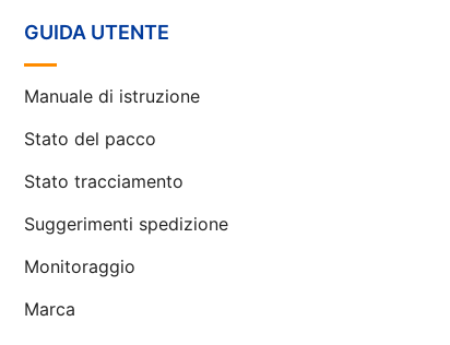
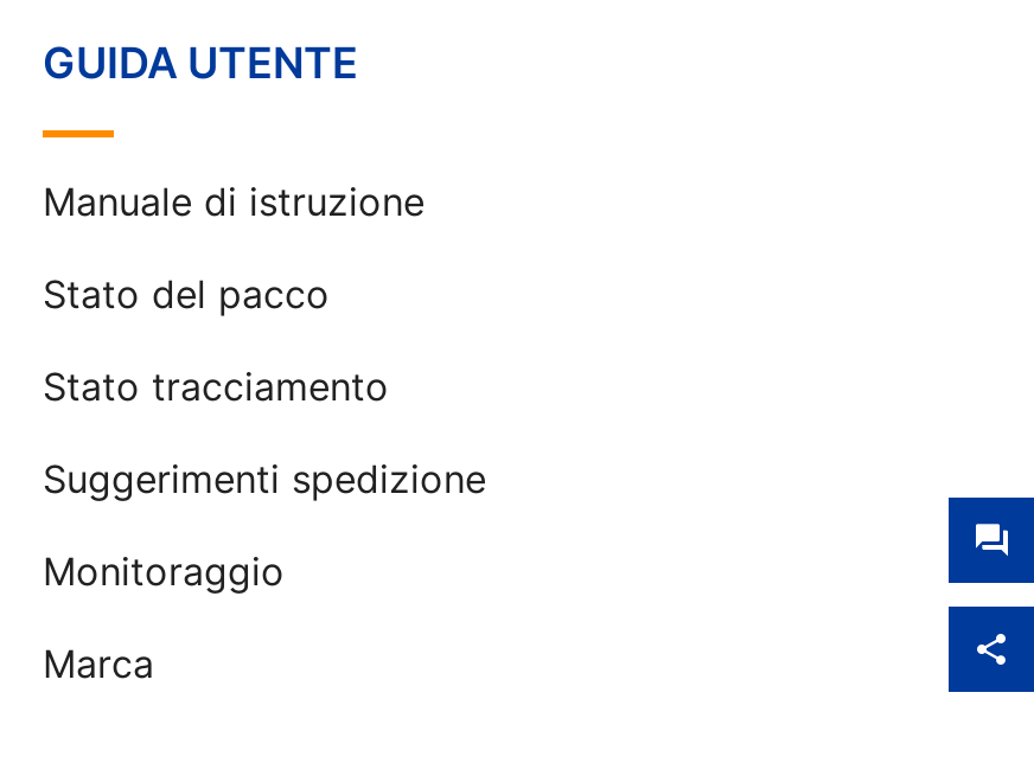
none -> [946,495,1027,585] [image]
none -> [946,604,1027,694] [image]

